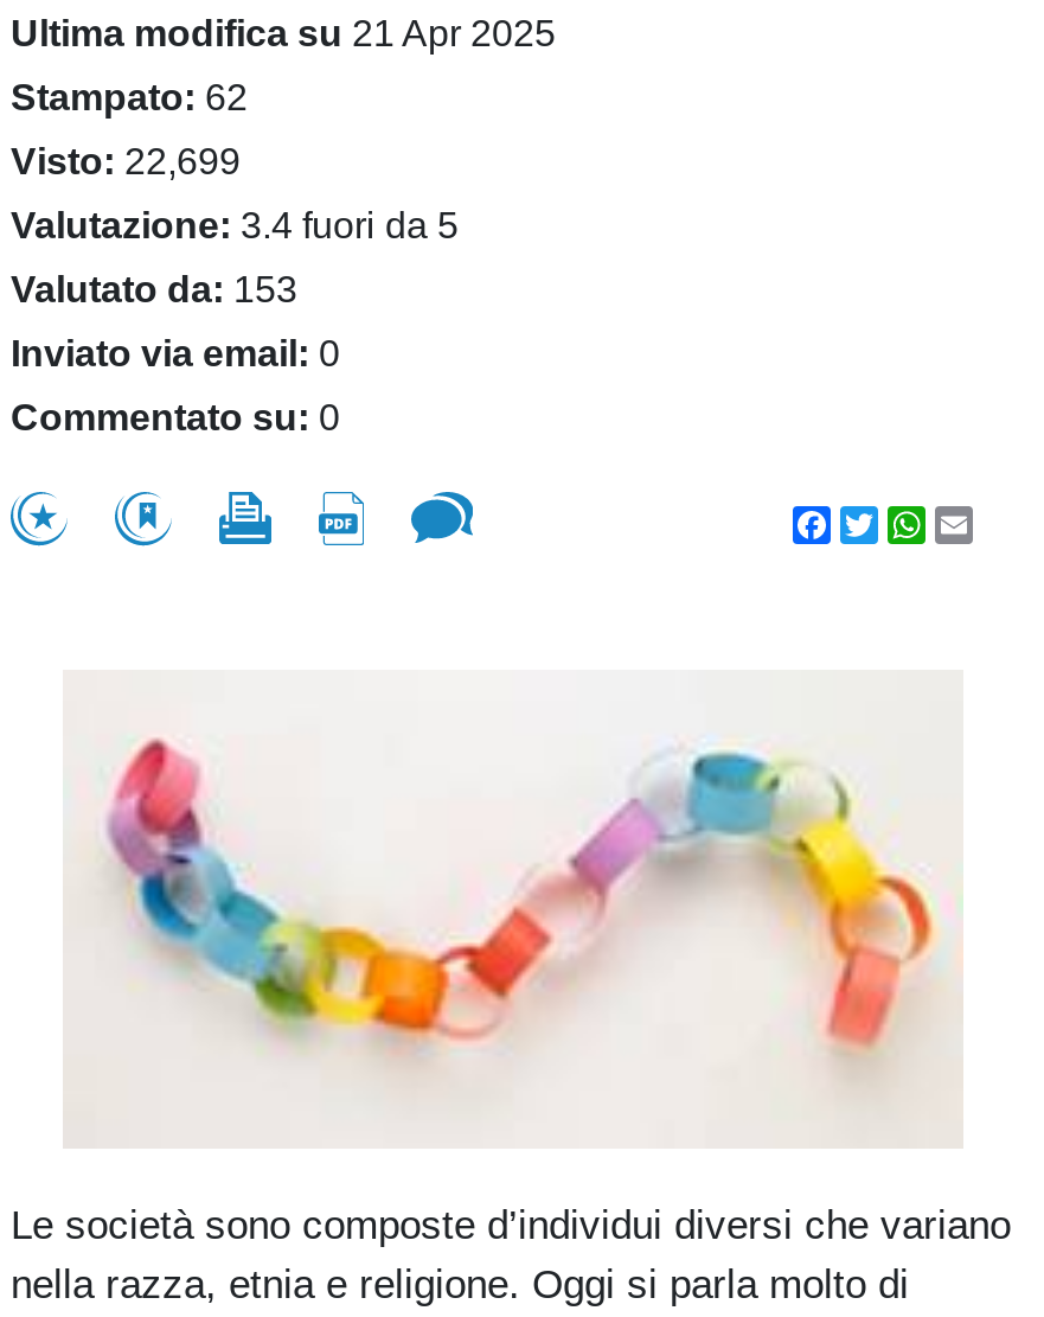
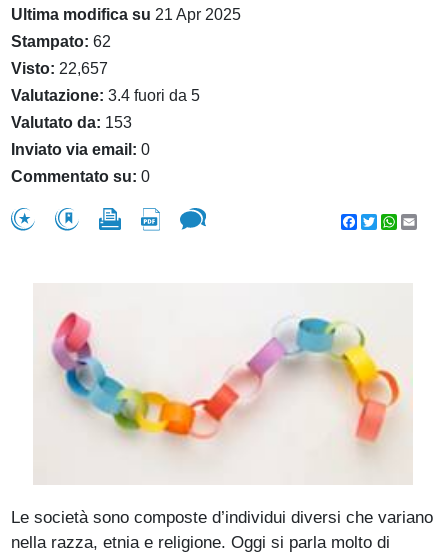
[11,141,241,181] Visto: 22,699 -> [11,60,108,77] Visto: 22,657

